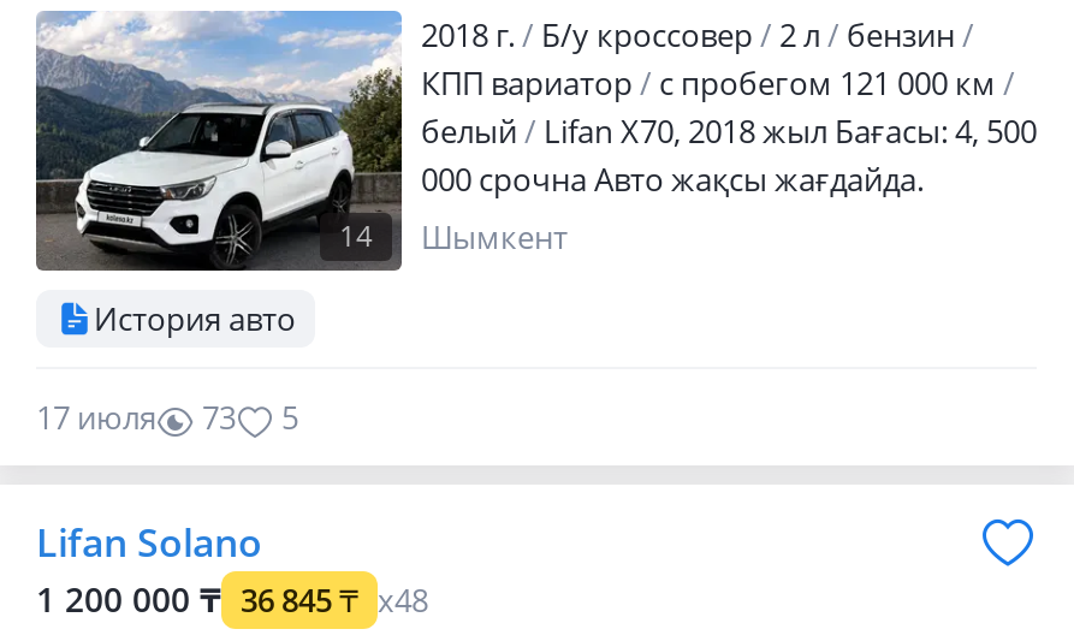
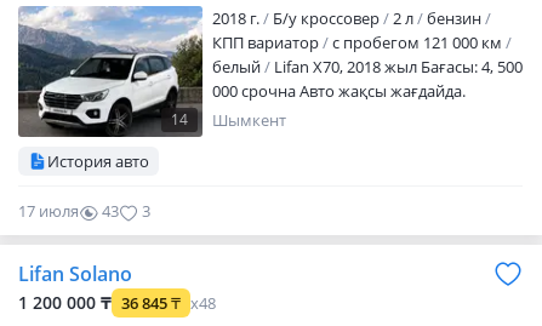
[202,396,236,439] 73 -> [102,200,119,222] 43
[281,396,298,439] 5 -> [142,200,150,222] 3

